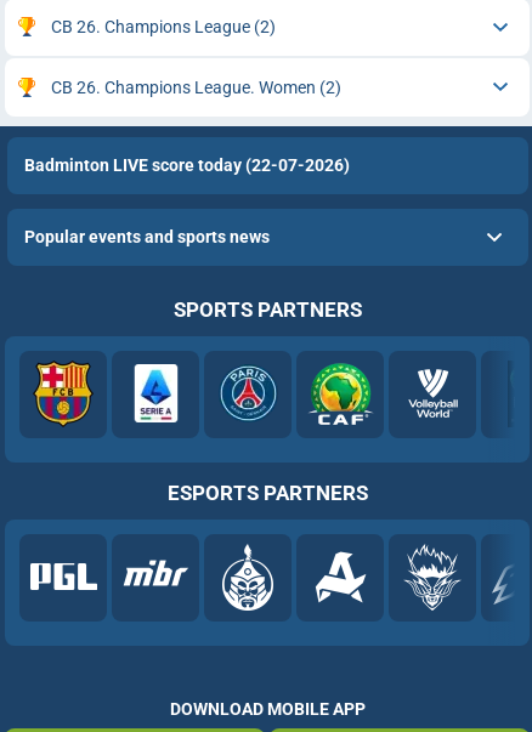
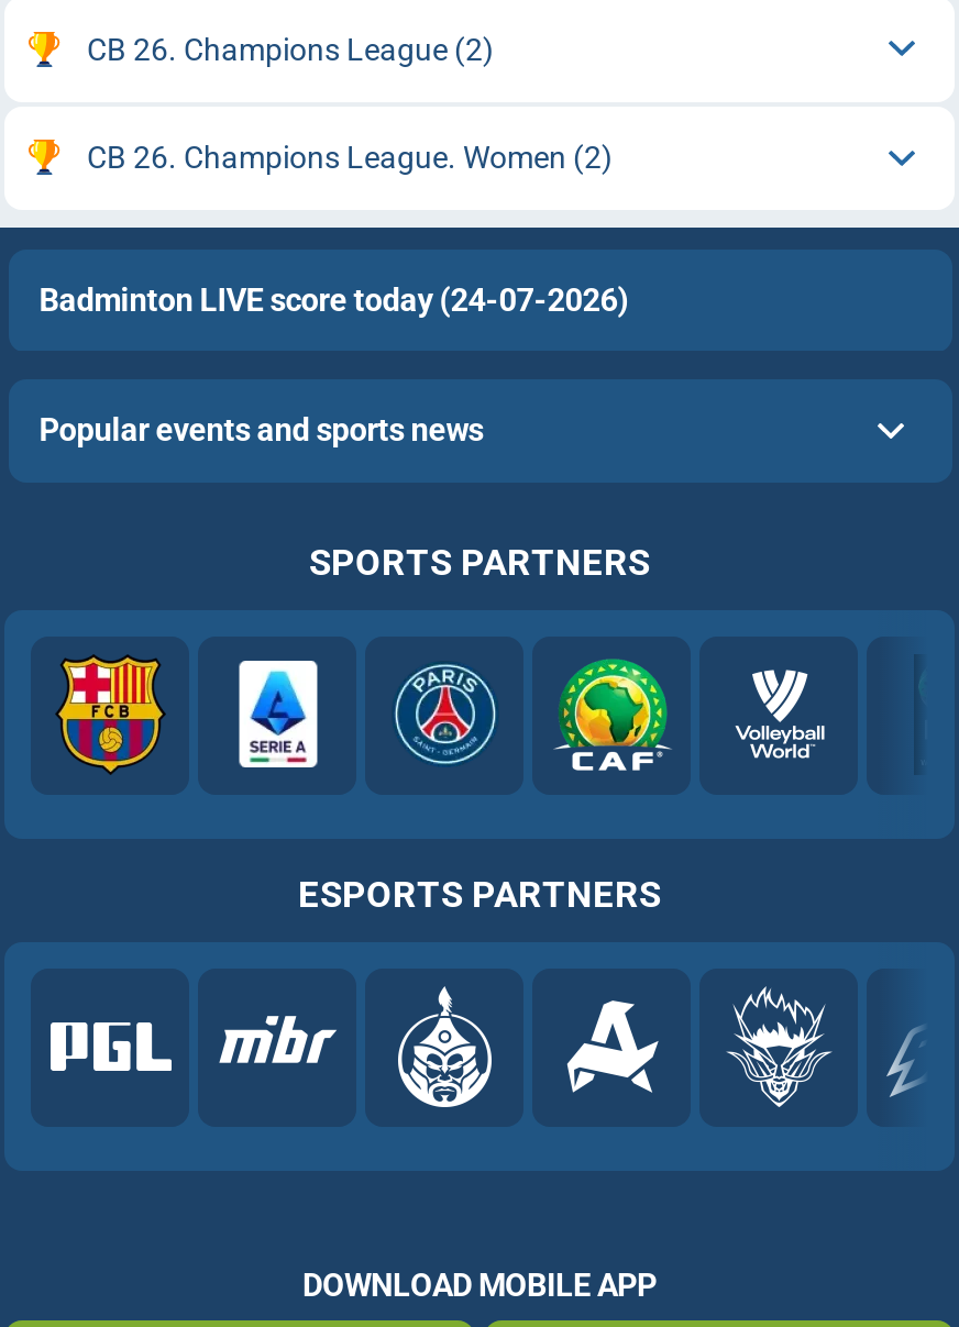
[24,156,350,175] Badminton LIVE score today (22-07-2026) -> [39,283,629,319] Badminton LIVE score today (24-07-2026)

